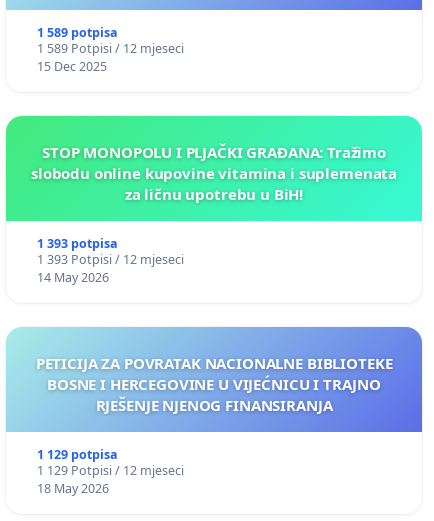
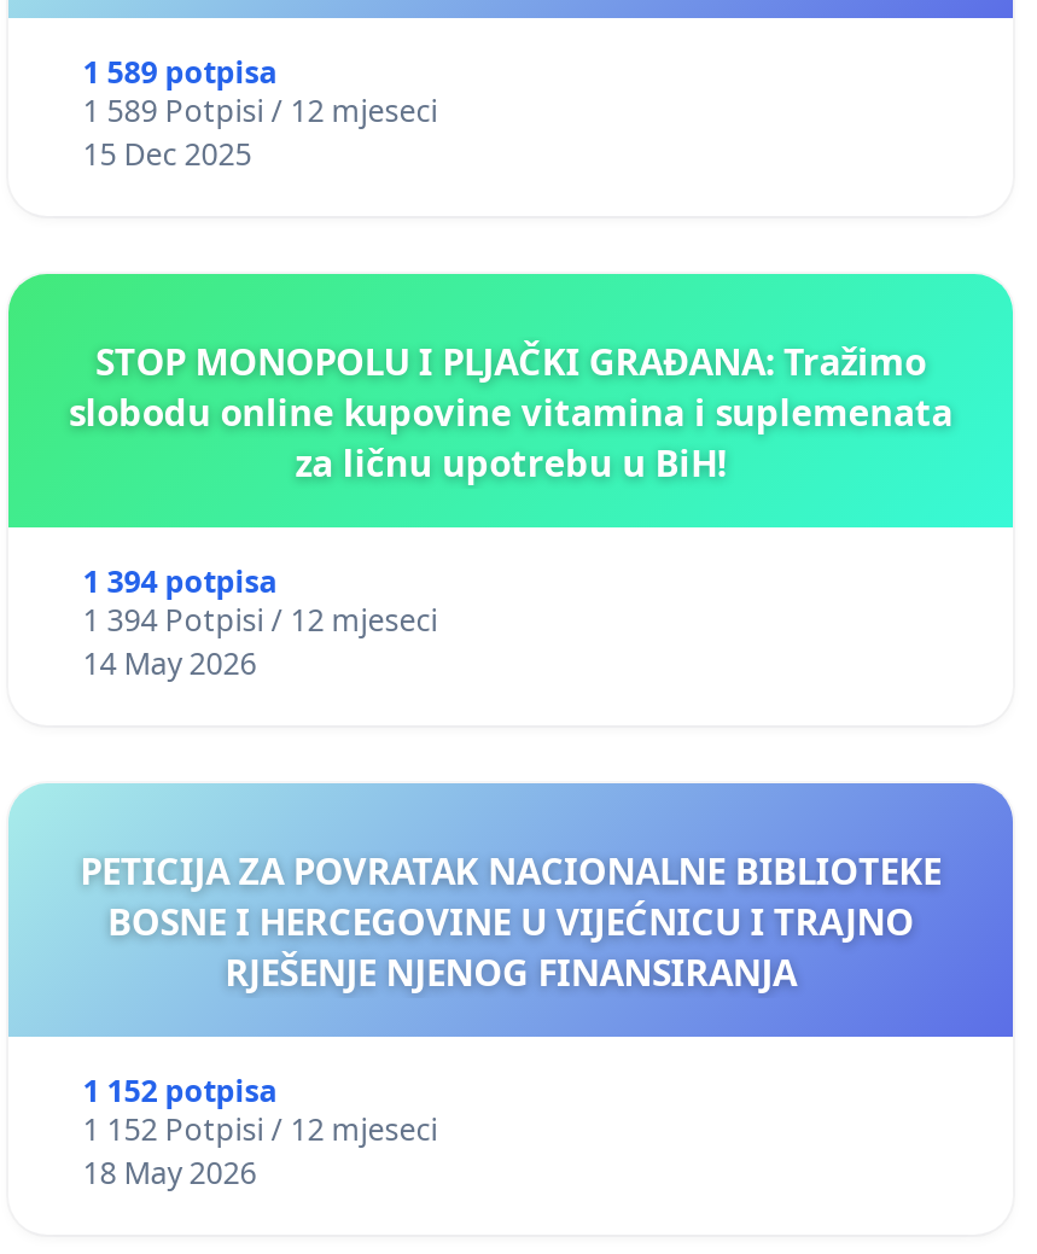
[37,235,118,252] 1 393 potpisa -> [83,561,278,602] 1 394 potpisa
[37,251,184,268] 1 393 Potpisi / 12 mjeseci -> [83,600,438,641] 1 394 Potpisi / 12 mjeseci
[37,446,118,463] 1 129 potpisa -> [83,1070,278,1111] 1 152 potpisa
[37,462,184,479] 1 129 Potpisi / 12 mjeseci -> [83,1109,438,1150] 1 152 Potpisi / 12 mjeseci

